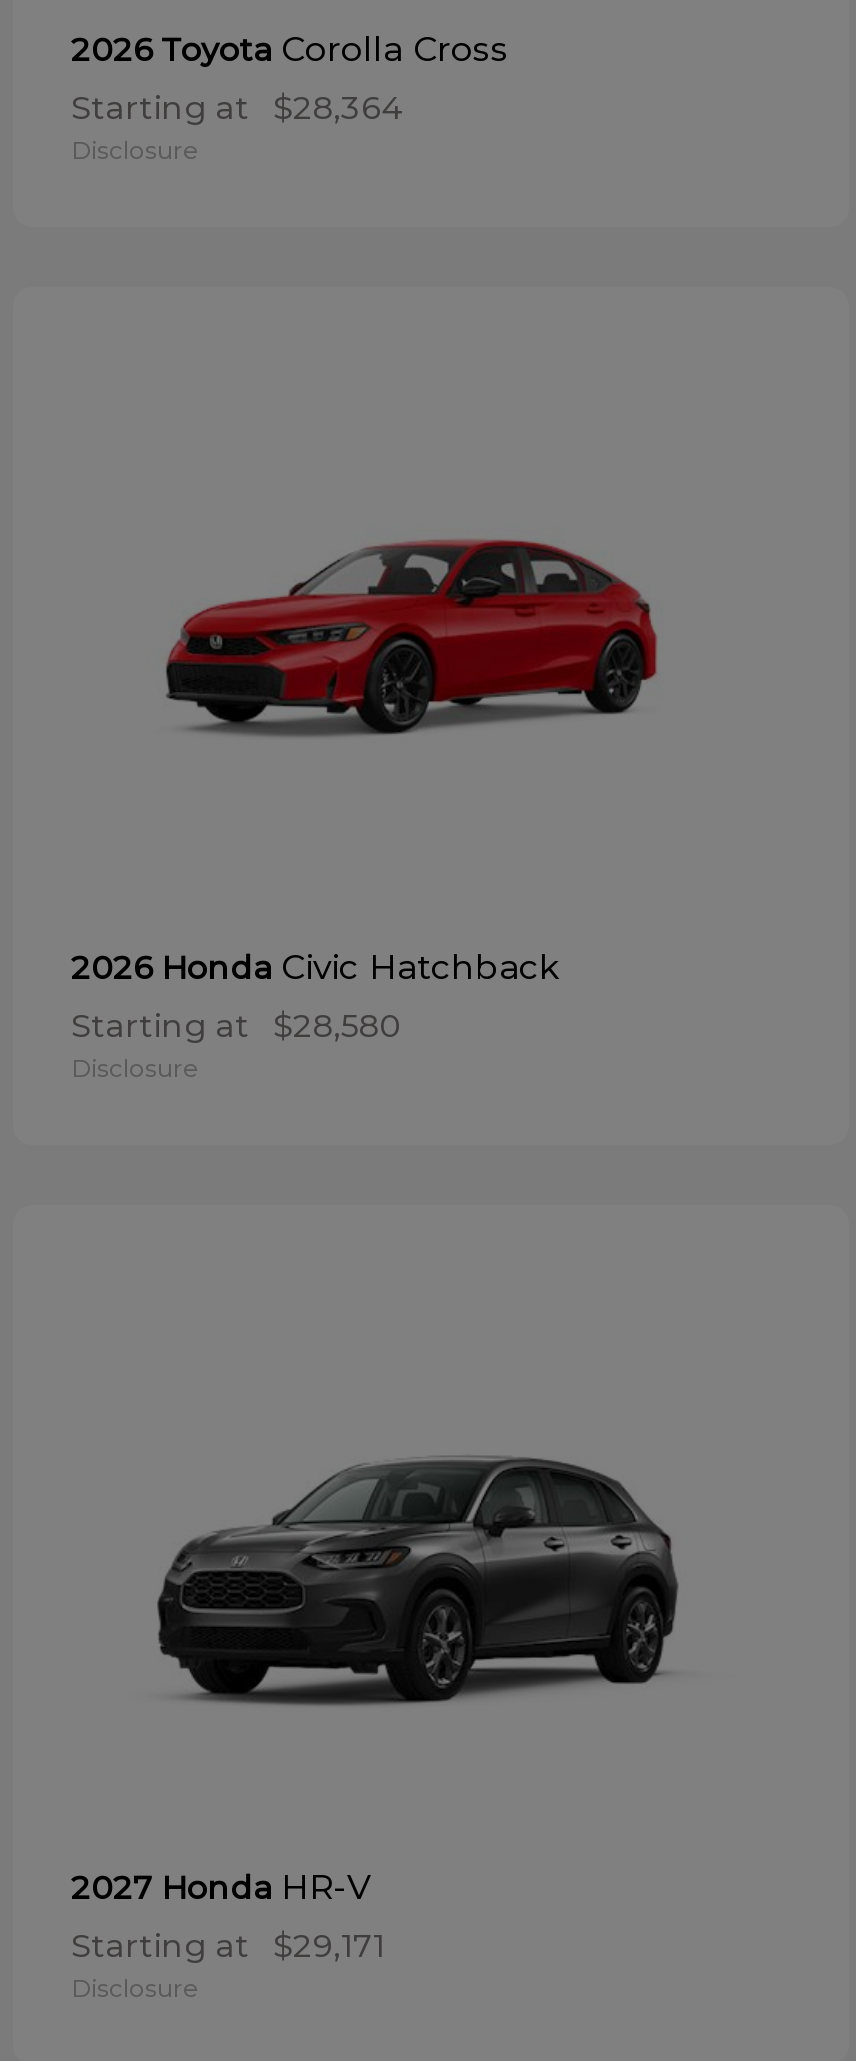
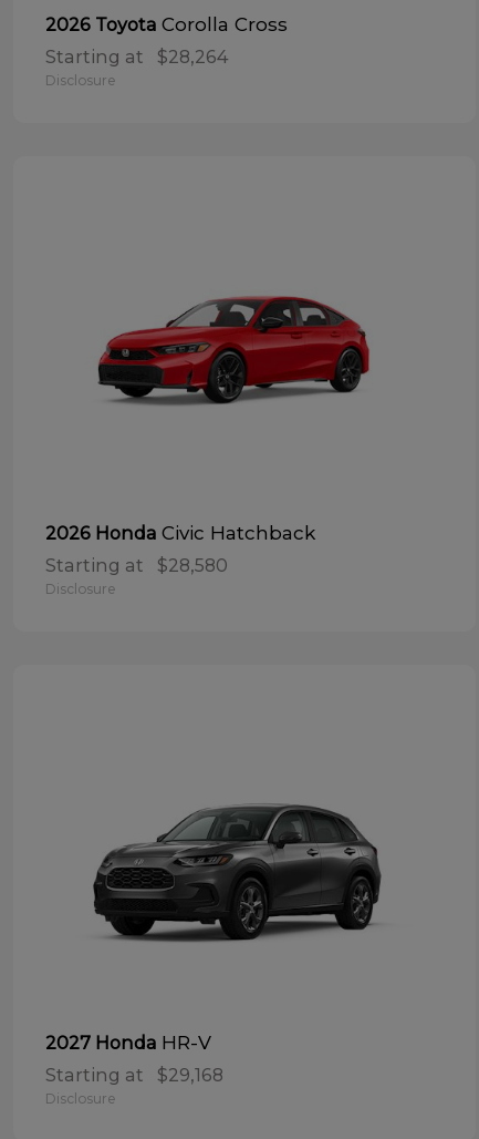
[71,88,401,126] Starting at $28,364 -> [45,46,228,67] Starting at $28,264
[71,1927,385,1965] Starting at $29,171 -> [45,1065,223,1086] Starting at $29,168

